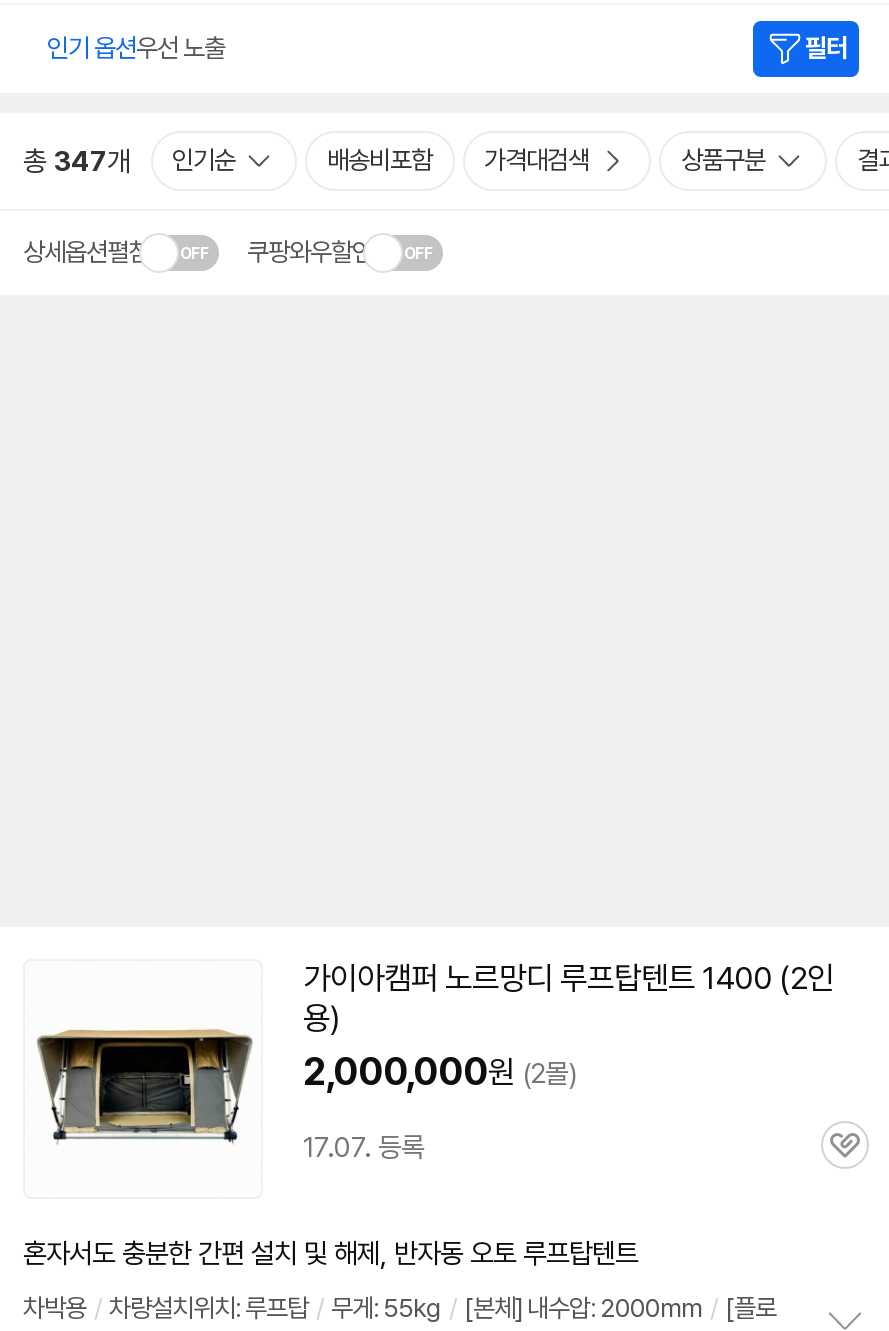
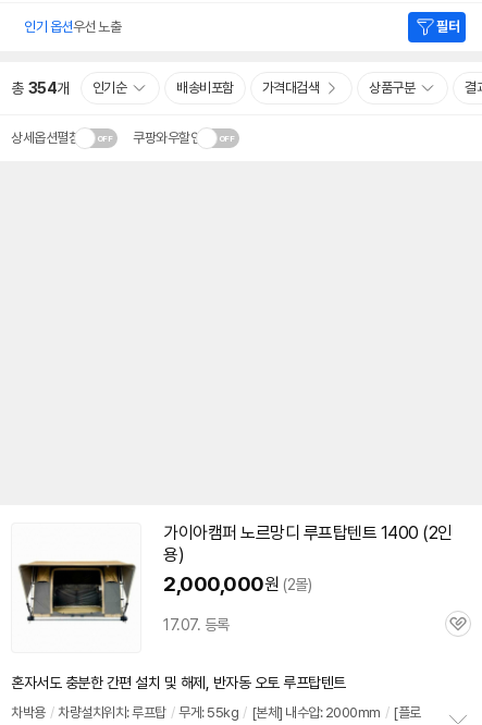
[23,145,235,177] 총 347개 인기순 -> [11,79,126,97] 총 354개 인기순

